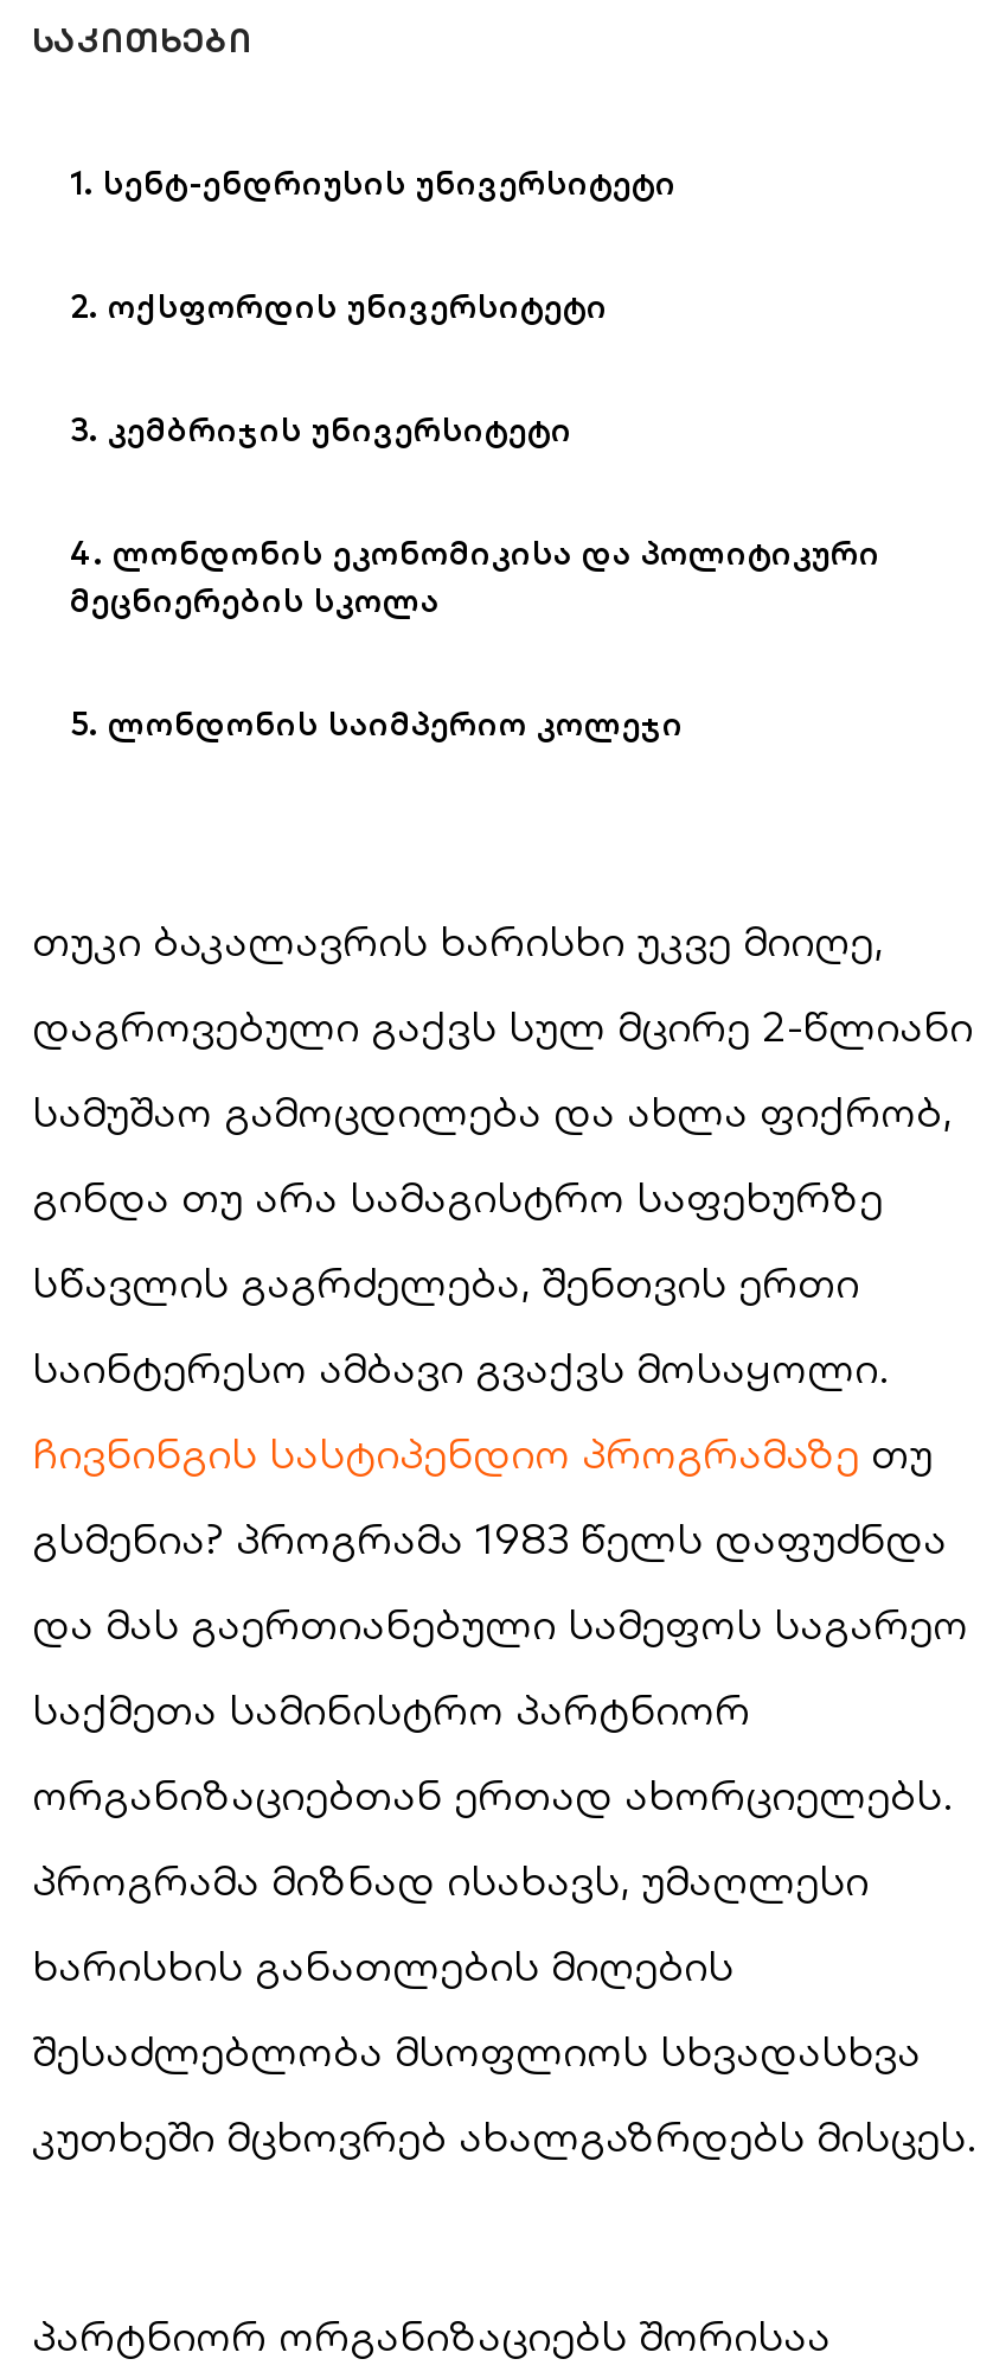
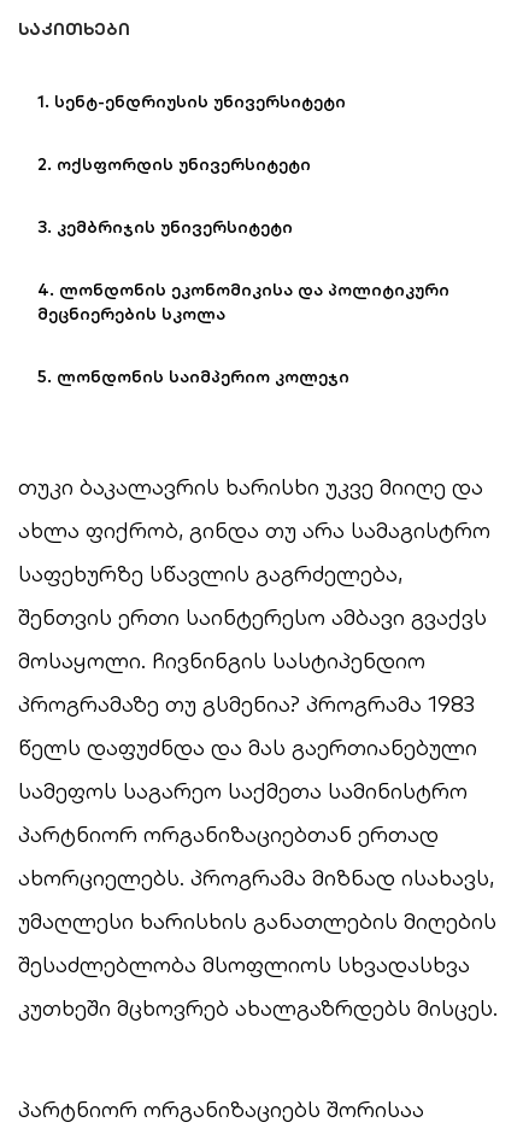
[32,913,973,1993] თუკი ბაკალავრის ხარისხი უკვე მიიღე, | დაგროვებული გაქვს სულ მცირე 2-წლიანი | სამუშაო გამოცდილება და ახლა ფიქრობ, | გინდა თუ არა სამაგისტრო საფეხურზე | სწავლის გაგრძელება, შენთვის ერთი | საინტერესო ამბავი გვაქვს მოსაყოლი. | ჩივნინგის სასტიპენდიო პროგრამაზე თუ | გსმენია? პროგრამა 1983 წელს დაფუძნდა | და მას გაერთიანებული სამეფოს საგარეო | საქმეთა სამინისტრო პარტნიორ | ორგანიზაციებთან ერთად ახორციელებს. | პროგრამა მიზნად ისახავს, უმაღლესი | ხარისხის განათლების მიღების -> [18,473,496,935] თუკი ბაკალავრის ხარისხი უკვე მიიღე და | ახლა ფიქრობ, გინდა თუ არა სამაგისტრო | საფეხურზე სწავლის გაგრძელება, | შენთვის ერთი საინტერესო ამბავი გვაქვს | მოსაყოლი. ჩივნინგის სასტიპენდიო | პროგრამაზე თუ გსმენია? პროგრამა 1983 | წელს დაფუძნდა და მას გაერთიანებული | სამეფოს საგარეო საქმეთა სამინისტრო | პარტნიორ ორგანიზაციებთან ერთად | ახორციელებს. პროგრამა მიზნად ისახავს, | უმაღლესი ხარისხის განათლების მიღების

